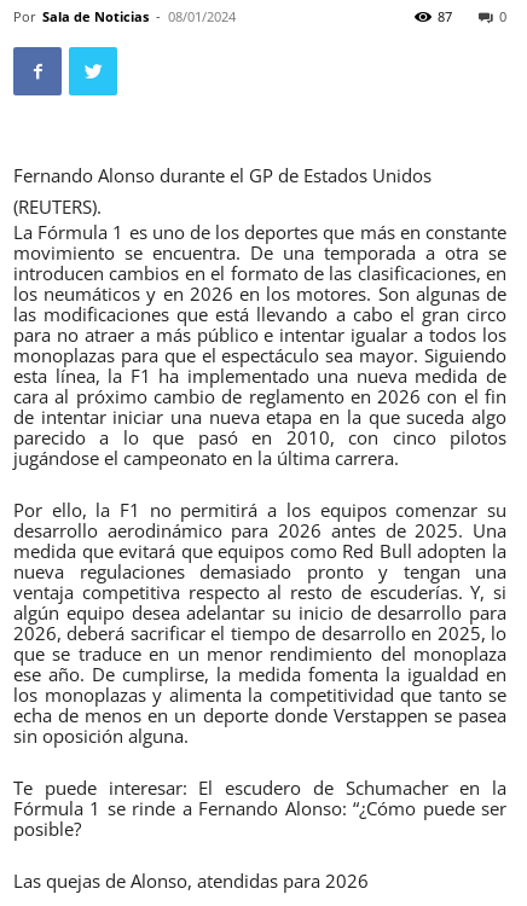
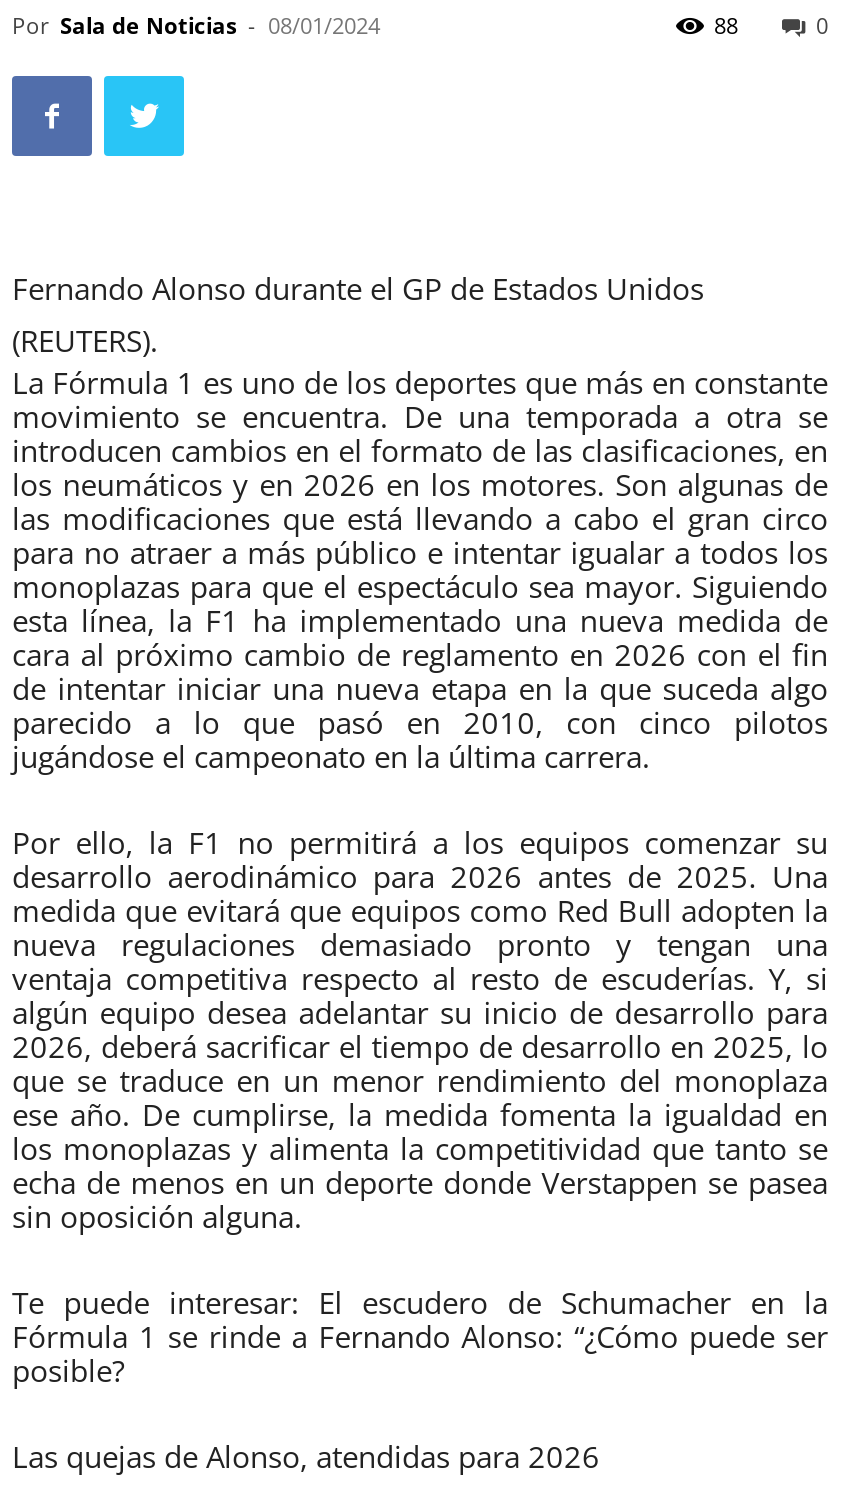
[438,7,452,25] 87 -> [714,10,738,40] 88

